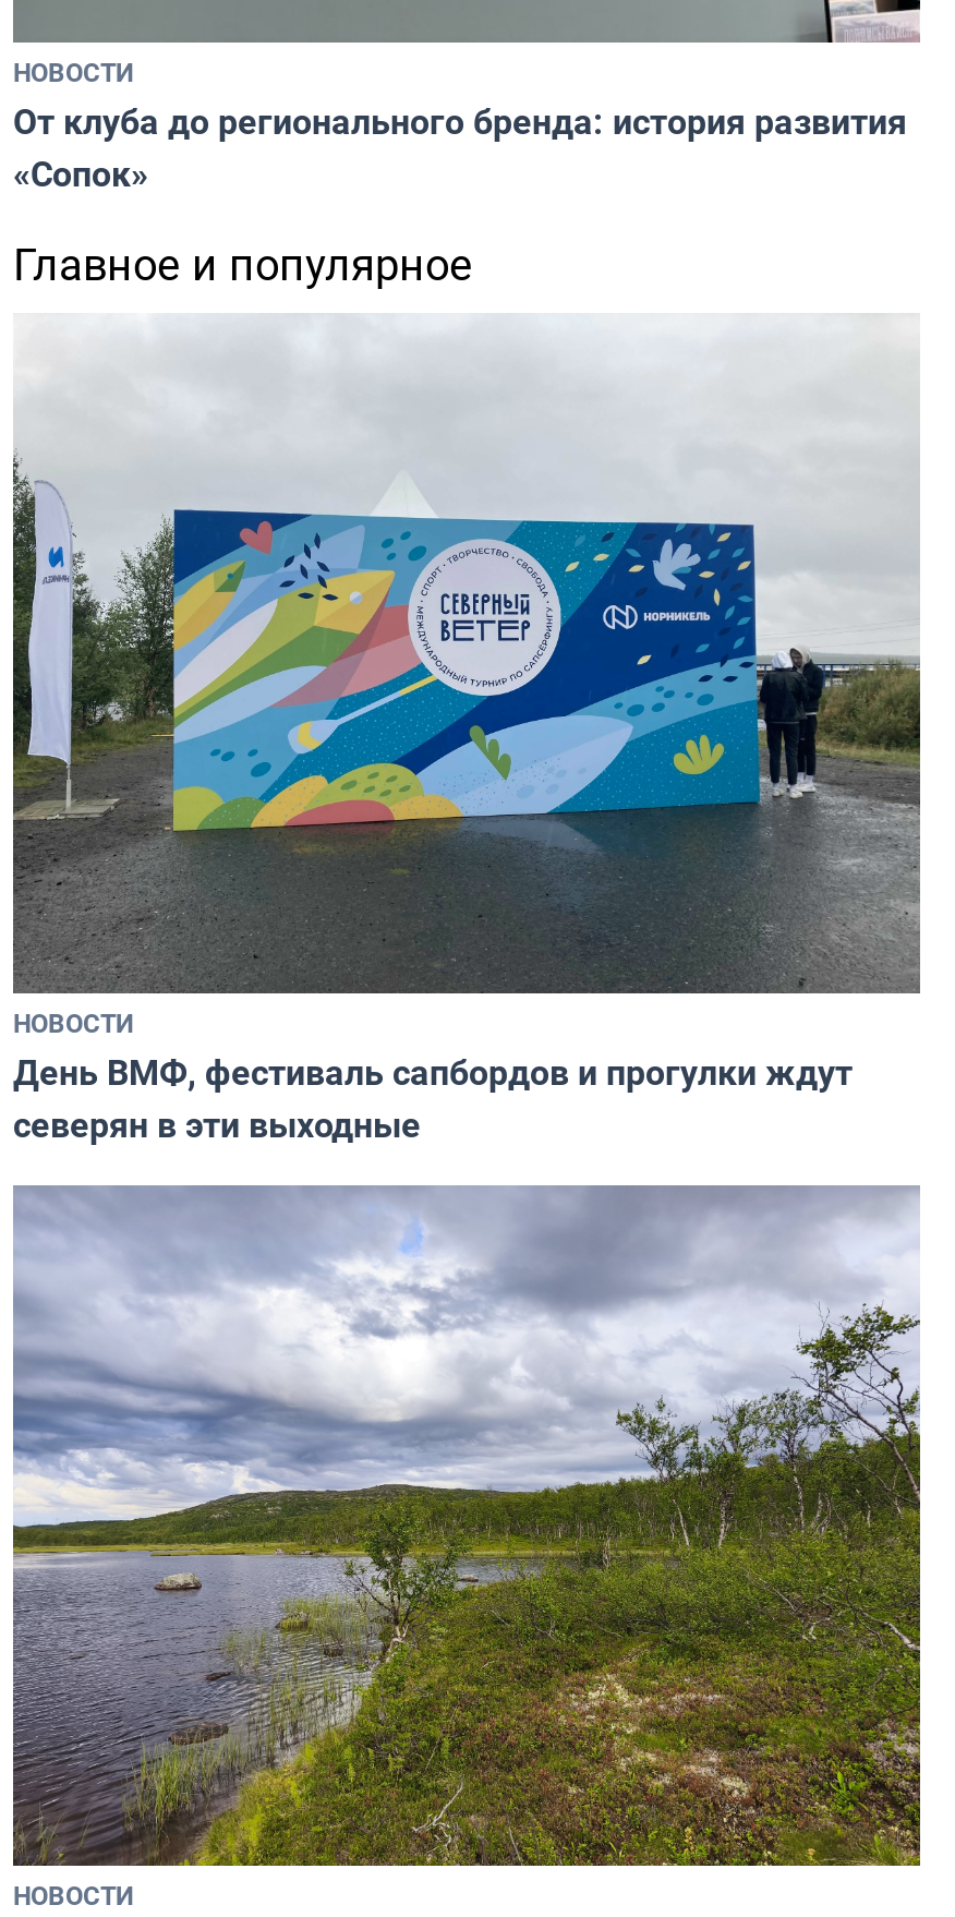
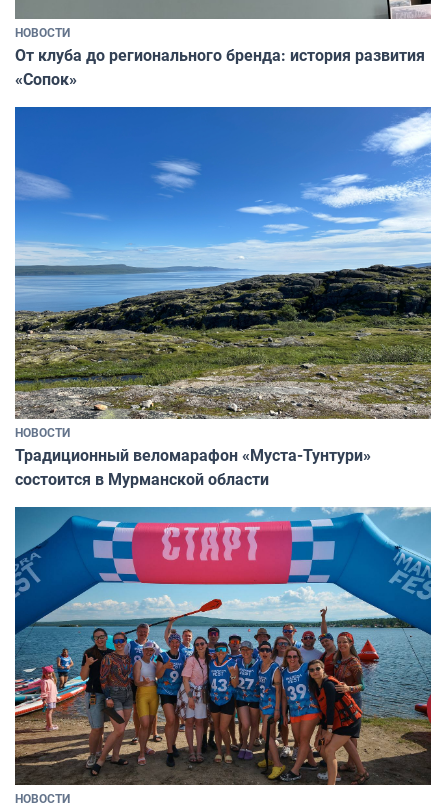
[13,234,473,293] Главное и популярное -> none
[11,312,920,1148] [image] | День ВМФ, фестиваль сапбордов и прогулки ждут | северян в эти выходные -> [14,106,432,490] [image] | Традиционный веломарафон «Муста-Тунтури» | состоится в Мурманской области
[13,1189,922,1869] [image] -> [14,507,432,786] [image]

